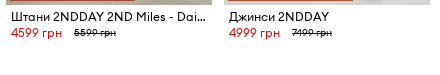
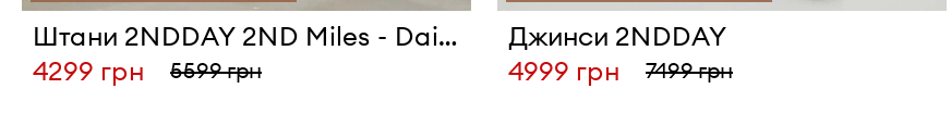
[11,25,116,40] 4599 грн 5599 грн -> [33,54,262,87] 4299 грн 5599 грн

